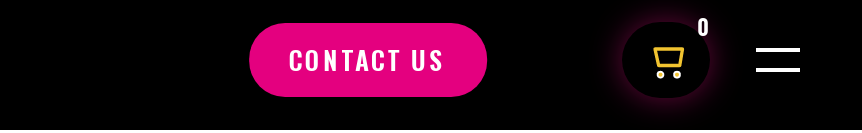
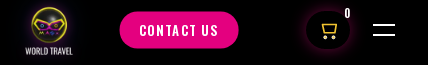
none -> [25,5,73,56] [image]

